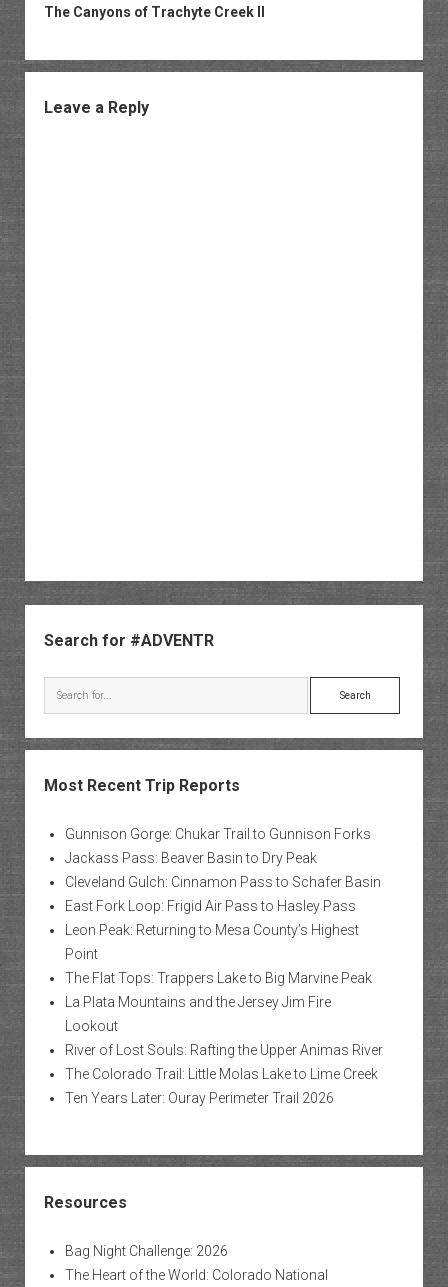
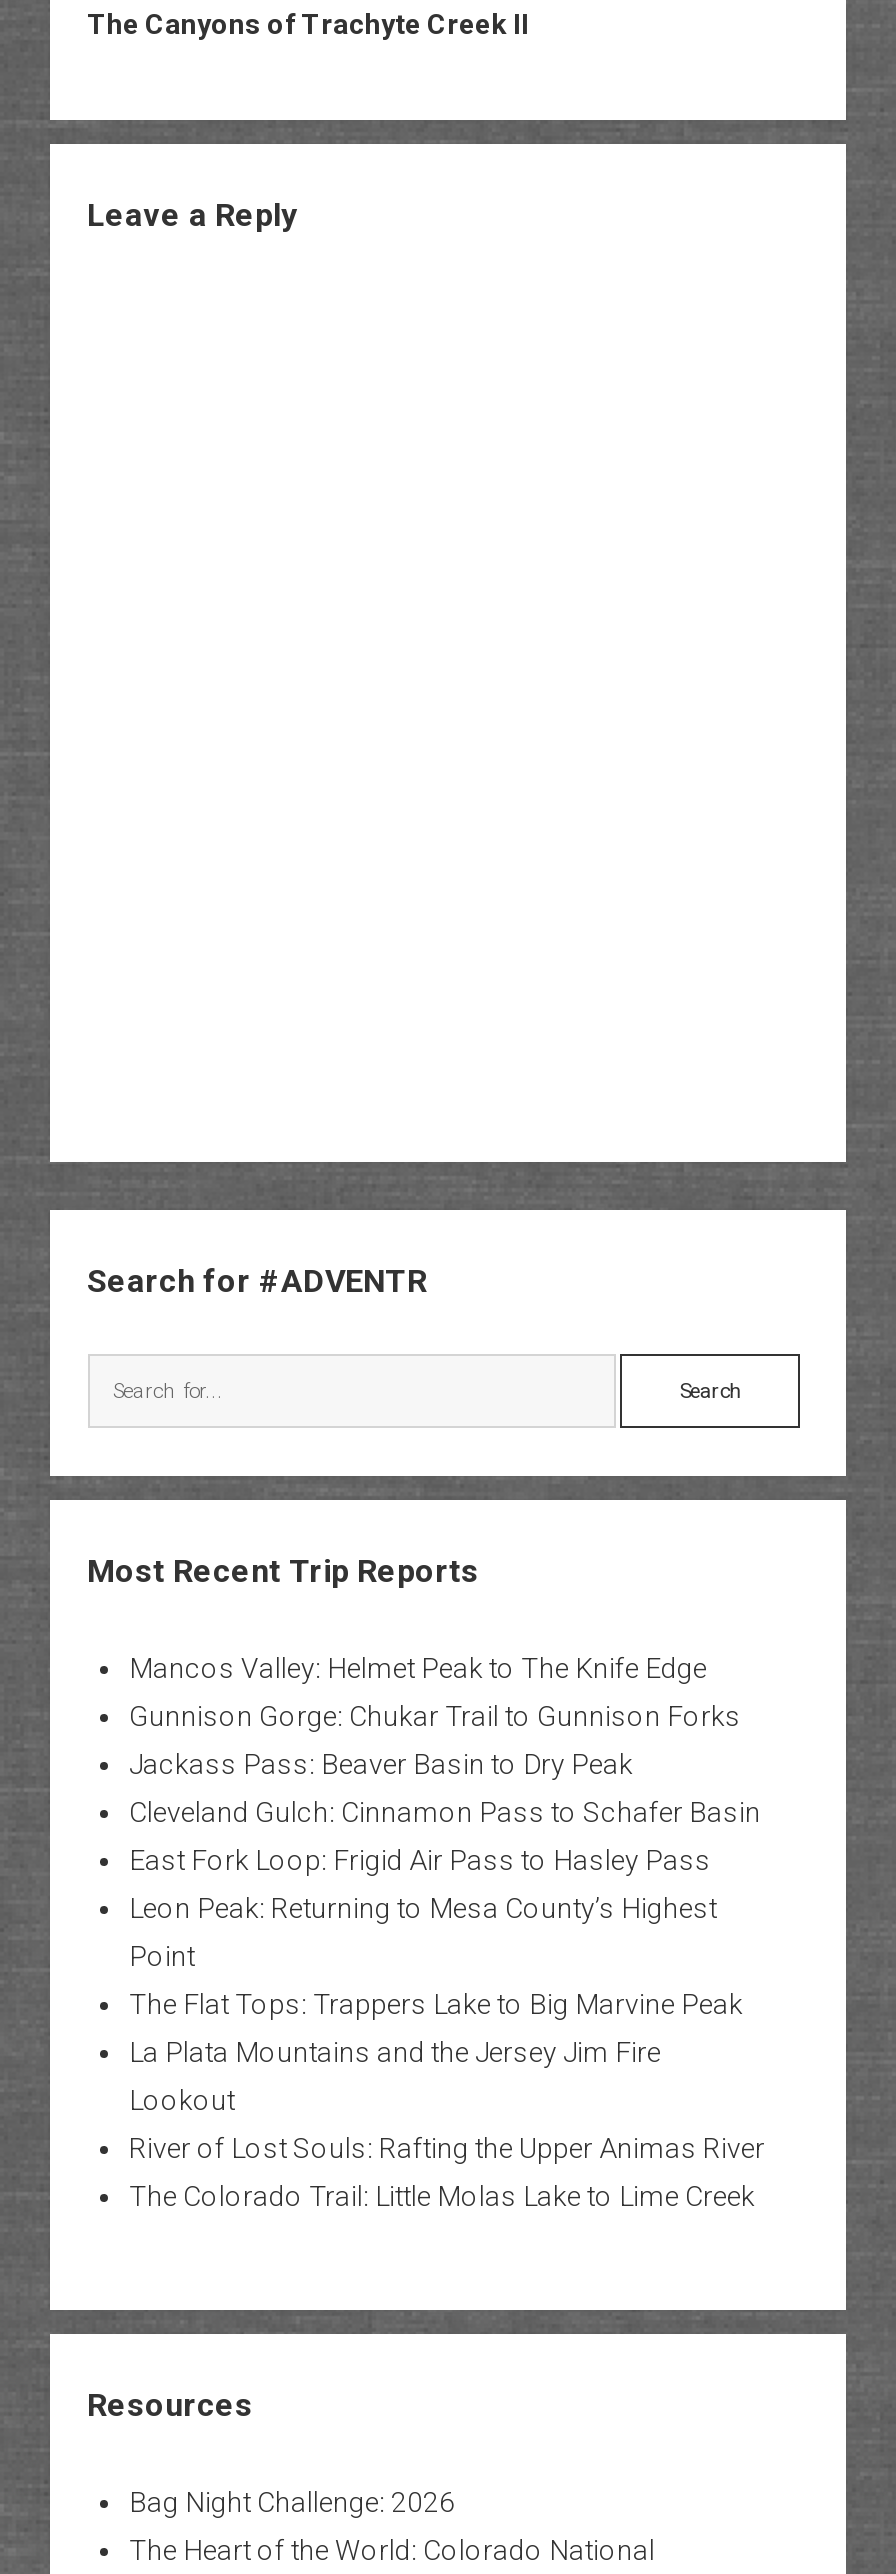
none -> [129,1652,707,1684] Mancos Valley: Helmet Peak to The Knife Edge
moved [64,826,382,1082] -> [129,1700,765,2212]: Gunnison Gorge: Chukar Trail to Gunnison Forks | Jackass Pass: Beaver Basin to Dry Peak | Cleveland Gulch: Cinnamon Pass to Schafer Basin | ... | River of Lost Souls: Rafting the Upper Animas River | The Colorado Trail: Little Molas Lake to Lime Creek
[64,1090,333,1106] Ten Years Later: Ouray Perimeter Trail 2026 -> none

